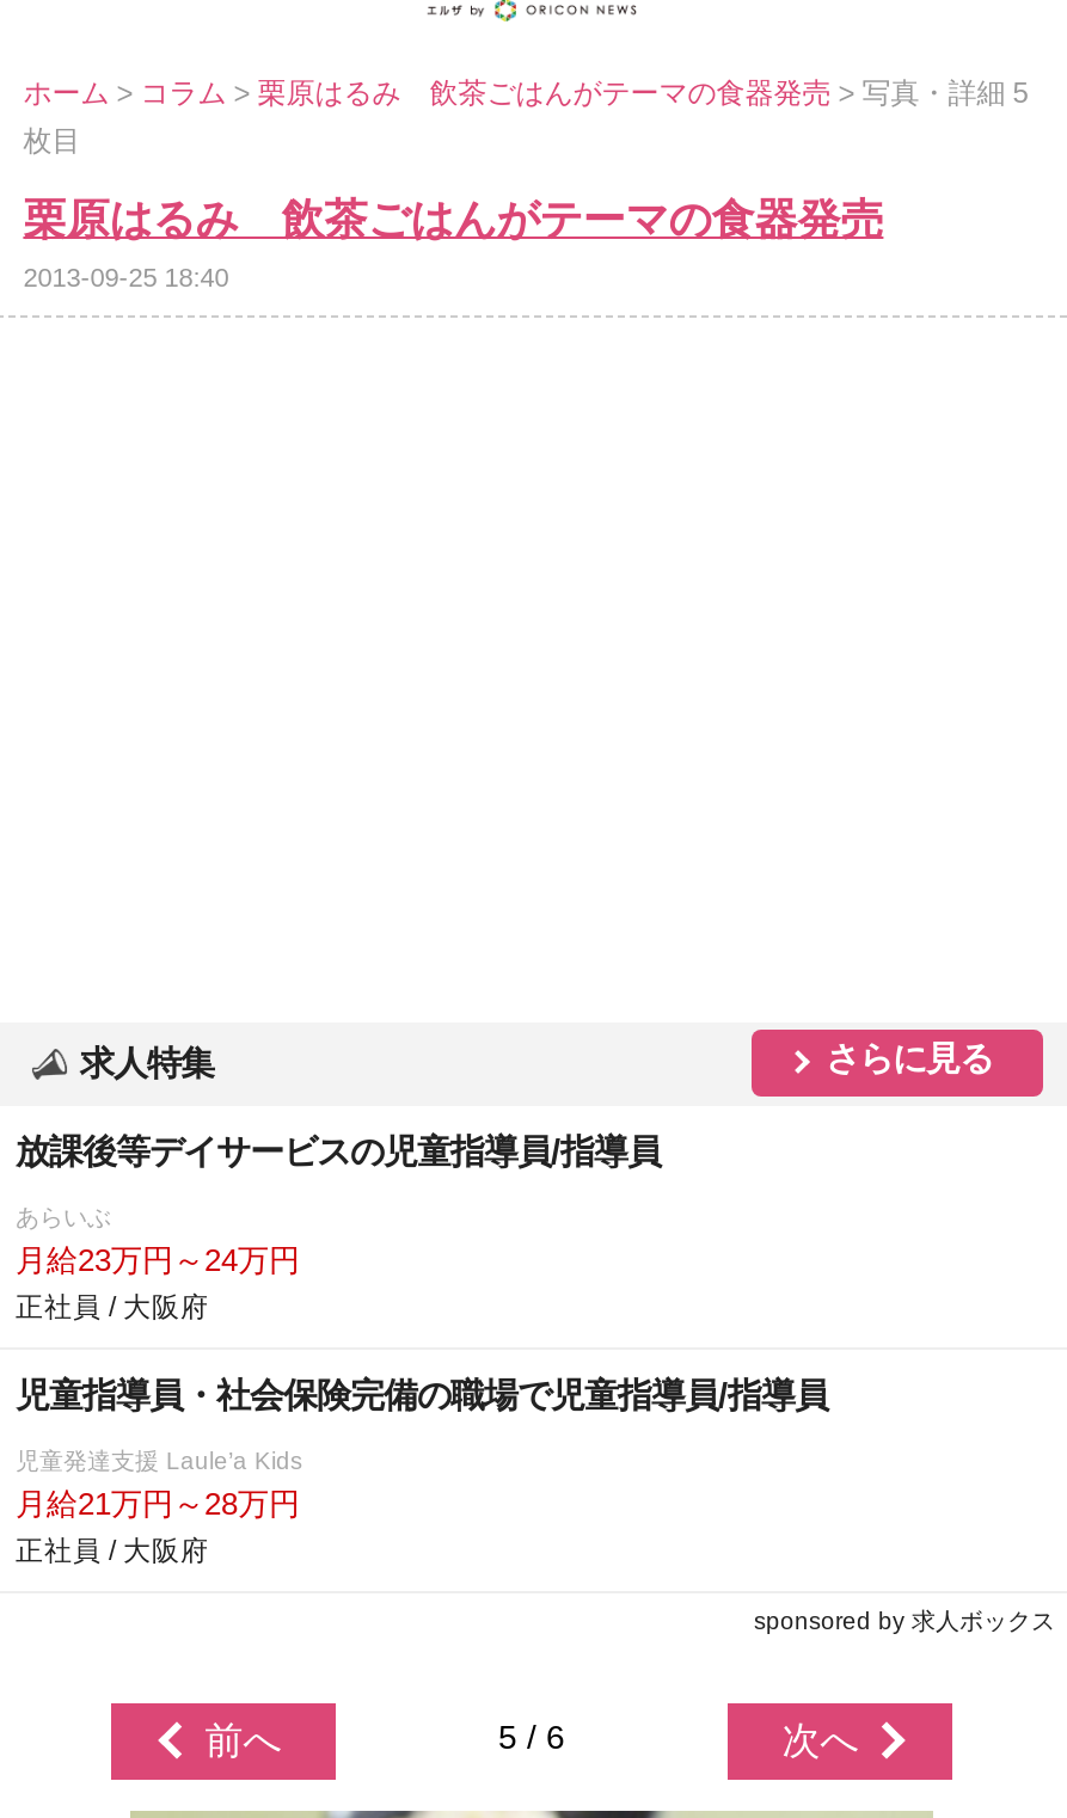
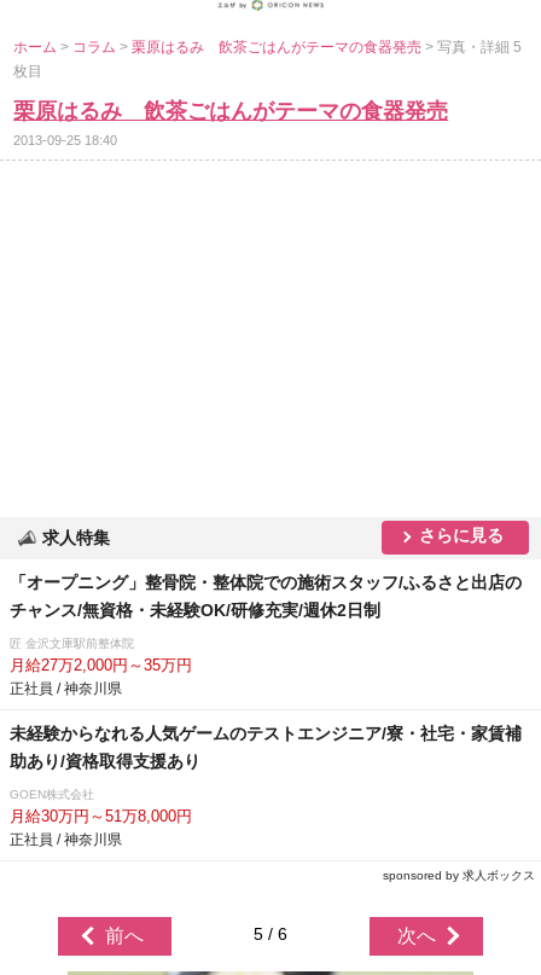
[16,1132,661,1171] 放課後等デイサービスの児童指導員/指導員 -> [10,573,522,620] 「オープニング」整骨院・整体院での施術スタッフ/ふるさと出店の | チャンス/無資格・未経験OK/研修充実/週休2日制
[16,1204,300,1321] あらいぶ | 月給23万円～24万円 | 正社員 / 大阪府 -> [10,637,192,696] 匠 金沢文庫駅前整体院 | 月給27万2,000円～35万円 | 正社員 / 神奈川県
[16,1376,828,1414] 児童指導員・社会保険完備の職場で児童指導員/指導員 -> [10,724,522,771] 未経験からなれる人気ゲームのテストエンジニア/寮・社宅・家賃補 | 助あり/資格取得支援あり
[16,1448,302,1565] 児童発達支援 Laule’a Kids | 月給21万円～28万円 | 正社員 / 大阪府 -> [10,788,192,847] GOEN株式会社 | 月給30万円～51万8,000円 | 正社員 / 神奈川県

